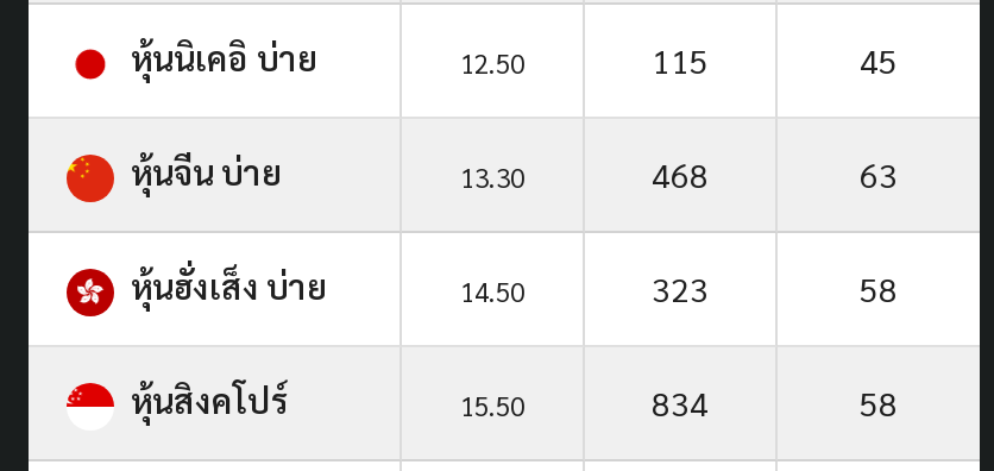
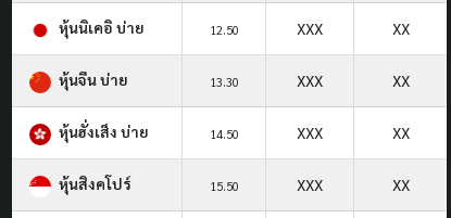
[652,38,898,80] 115 | 45 -> [297,18,409,38] XXX | XX
[652,152,898,195] 468 | 63 -> [297,70,409,90] XXX | XX
[652,266,898,309] 323 | 58 -> [297,122,409,142] XXX | XX
[652,380,898,423] 834 | 58 -> [297,174,409,194] XXX | XX

